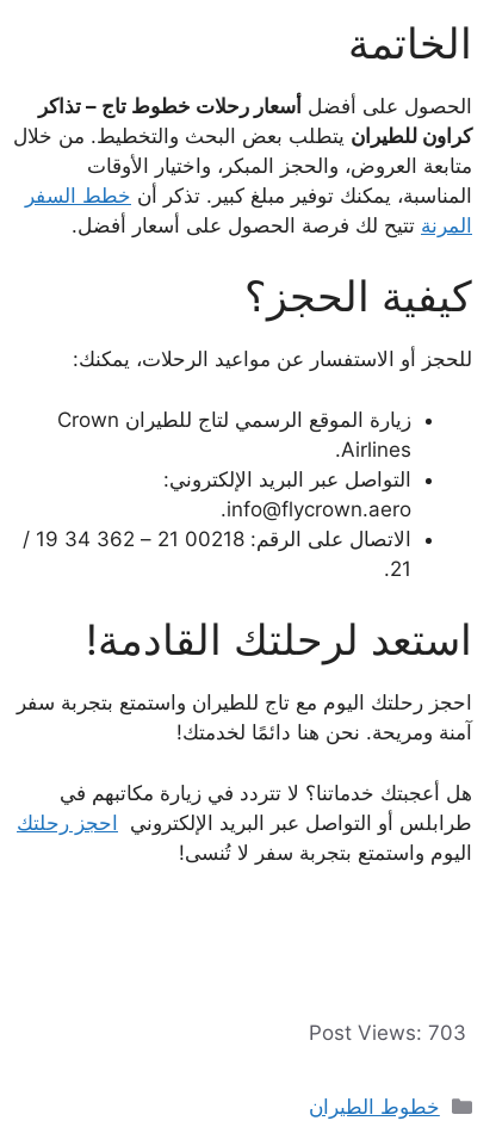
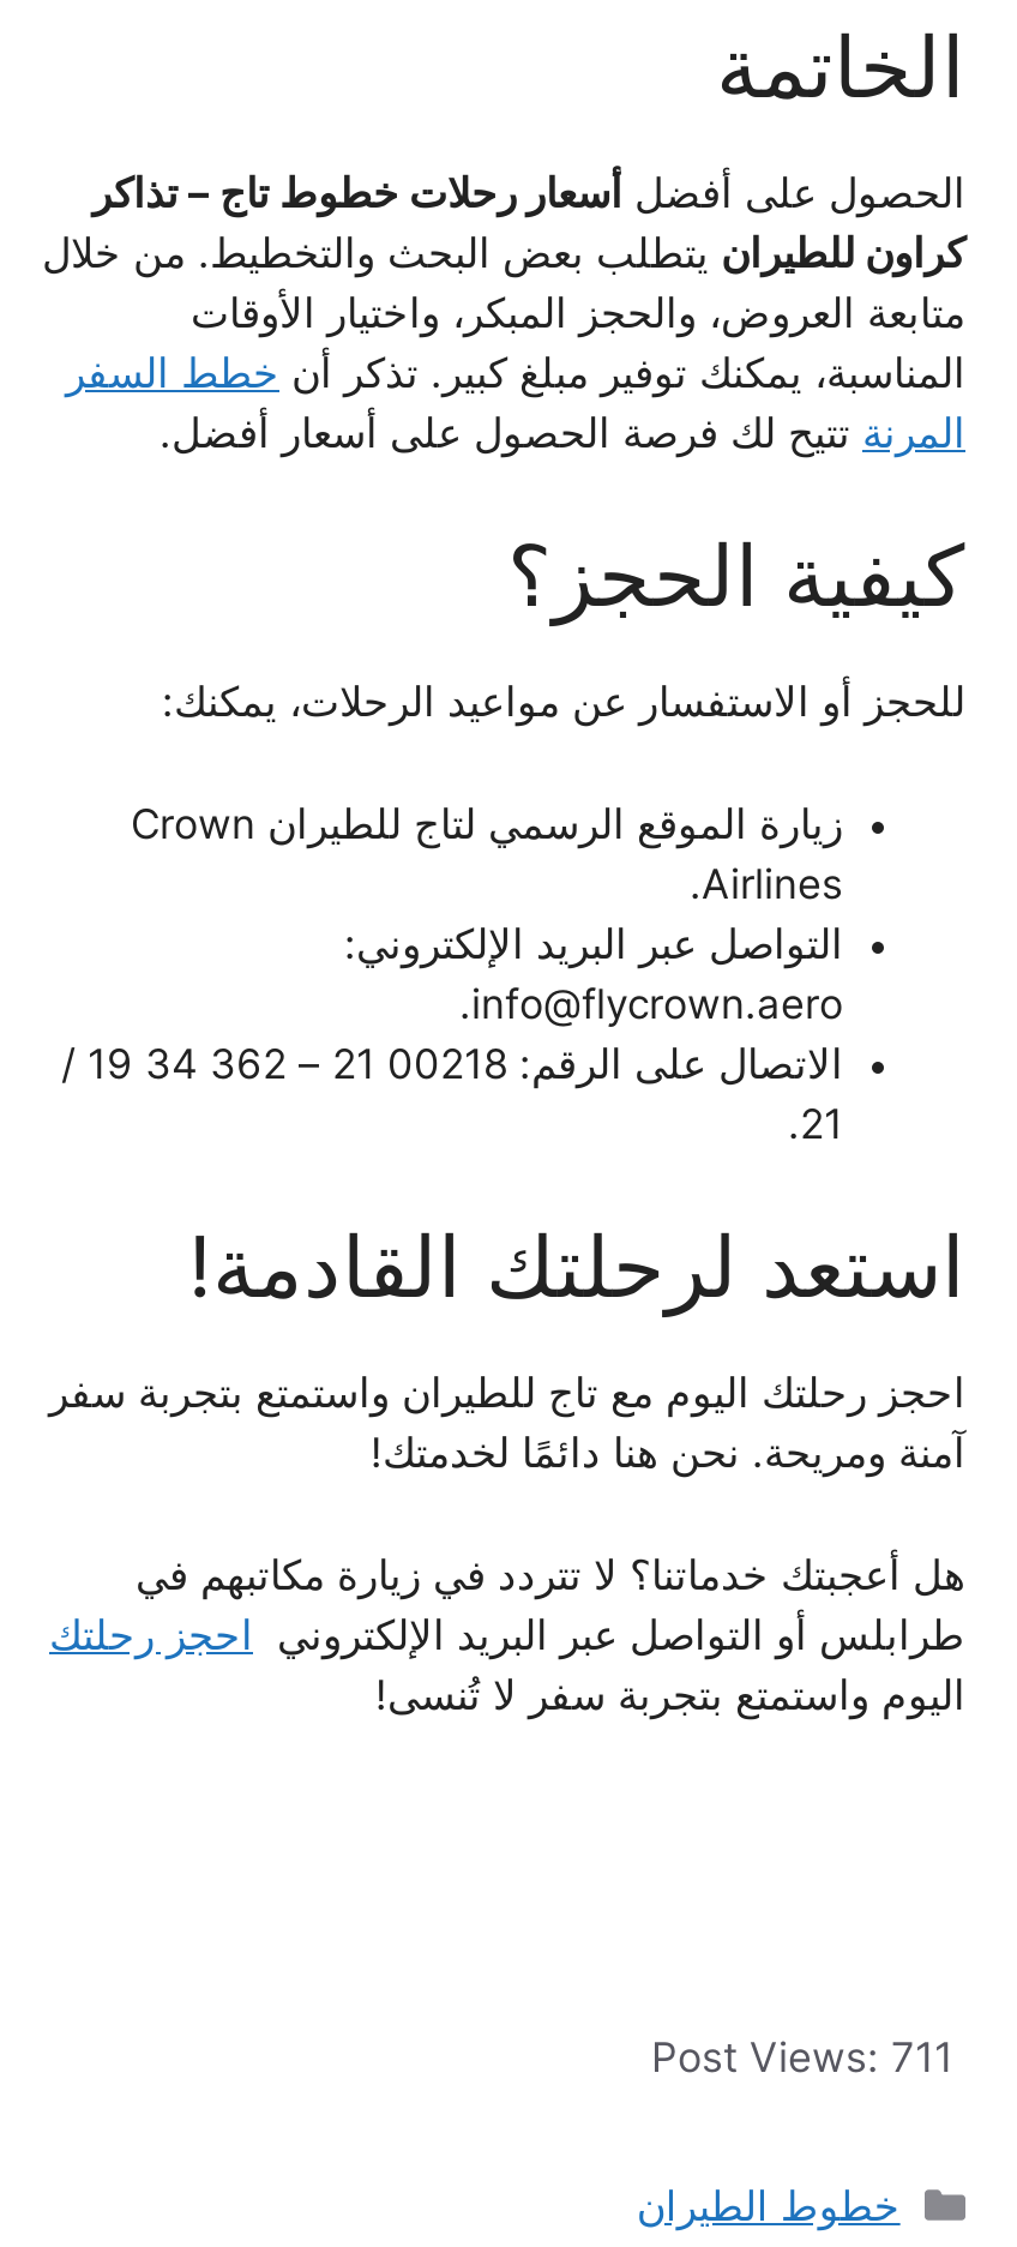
[309,1021,466,1045] Post Views: 703 -> [651,2033,953,2081] Post Views: 711

